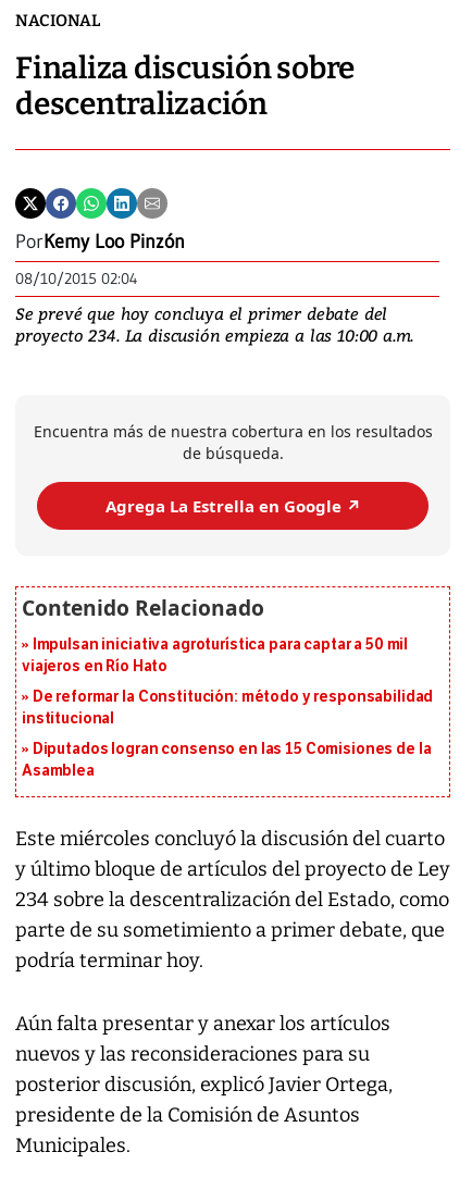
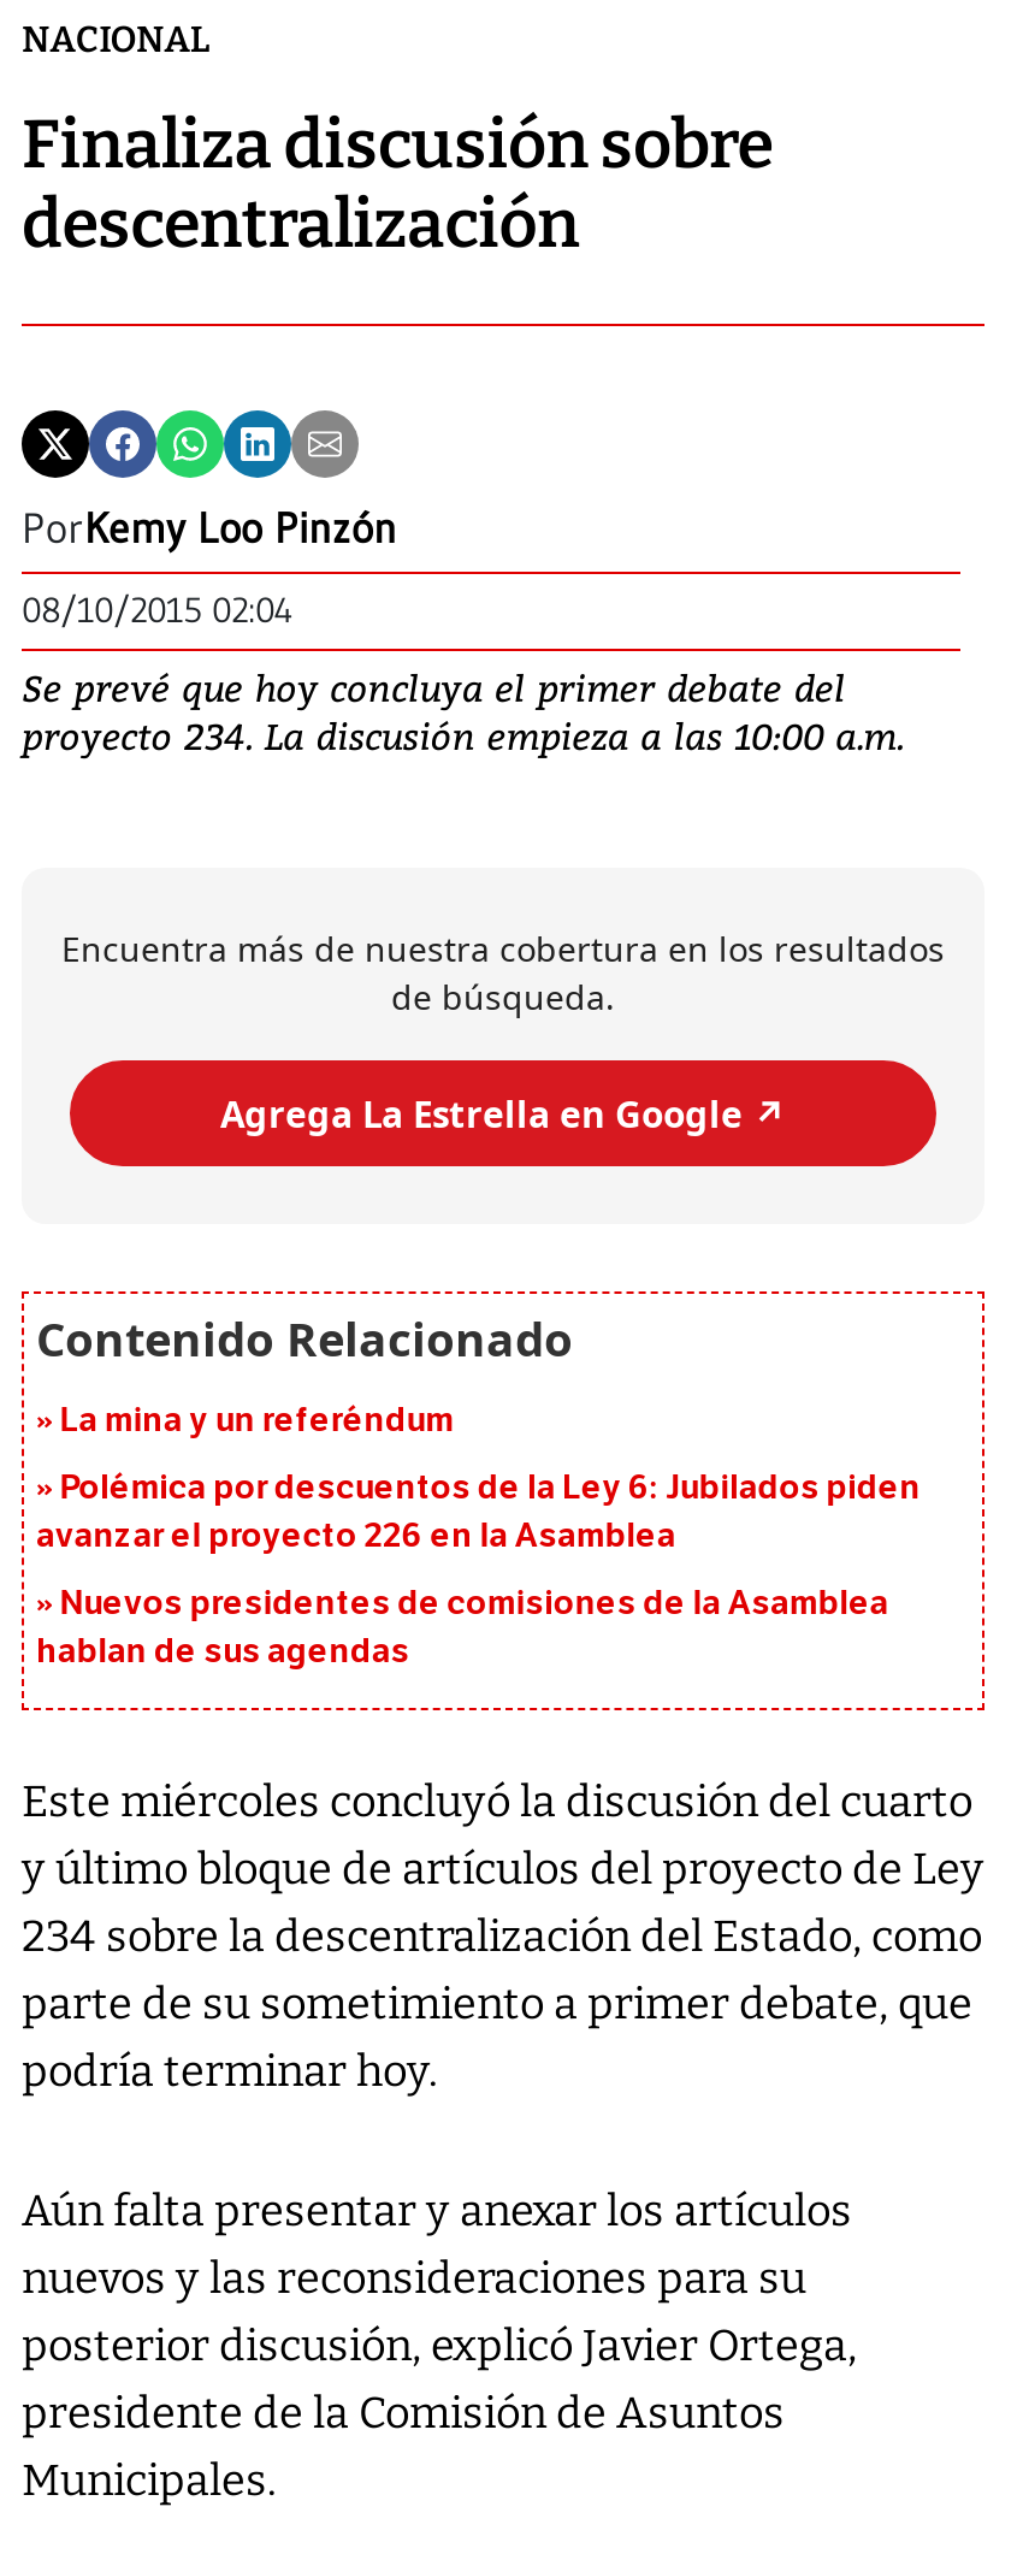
[22,636,408,676] Impulsan iniciativa agroturística para captar a 50 mil | viajeros en Río Hato -> [60,1401,454,1442] La mina y un referéndum
[22,688,433,728] De reformar la Constitución: método y responsabilidad | institucional -> [36,1468,921,1557] Polémica por descuentos de la Ley 6: Jubilados piden | avanzar el proyecto 226 en la Asamblea
[22,740,431,780] Diputados logran consenso en las 15 Comisiones de la | Asamblea -> [36,1584,889,1673] Nuevos presidentes de comisiones de la Asamblea | hablan de sus agendas

